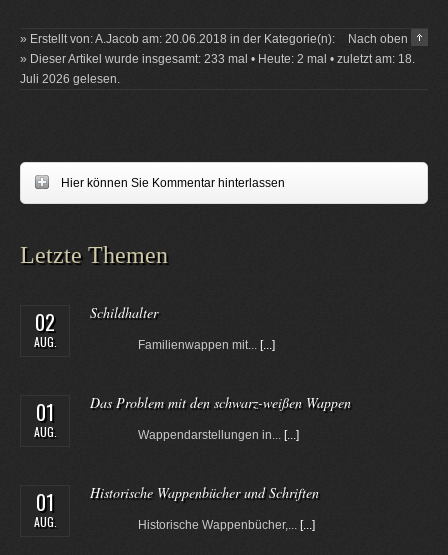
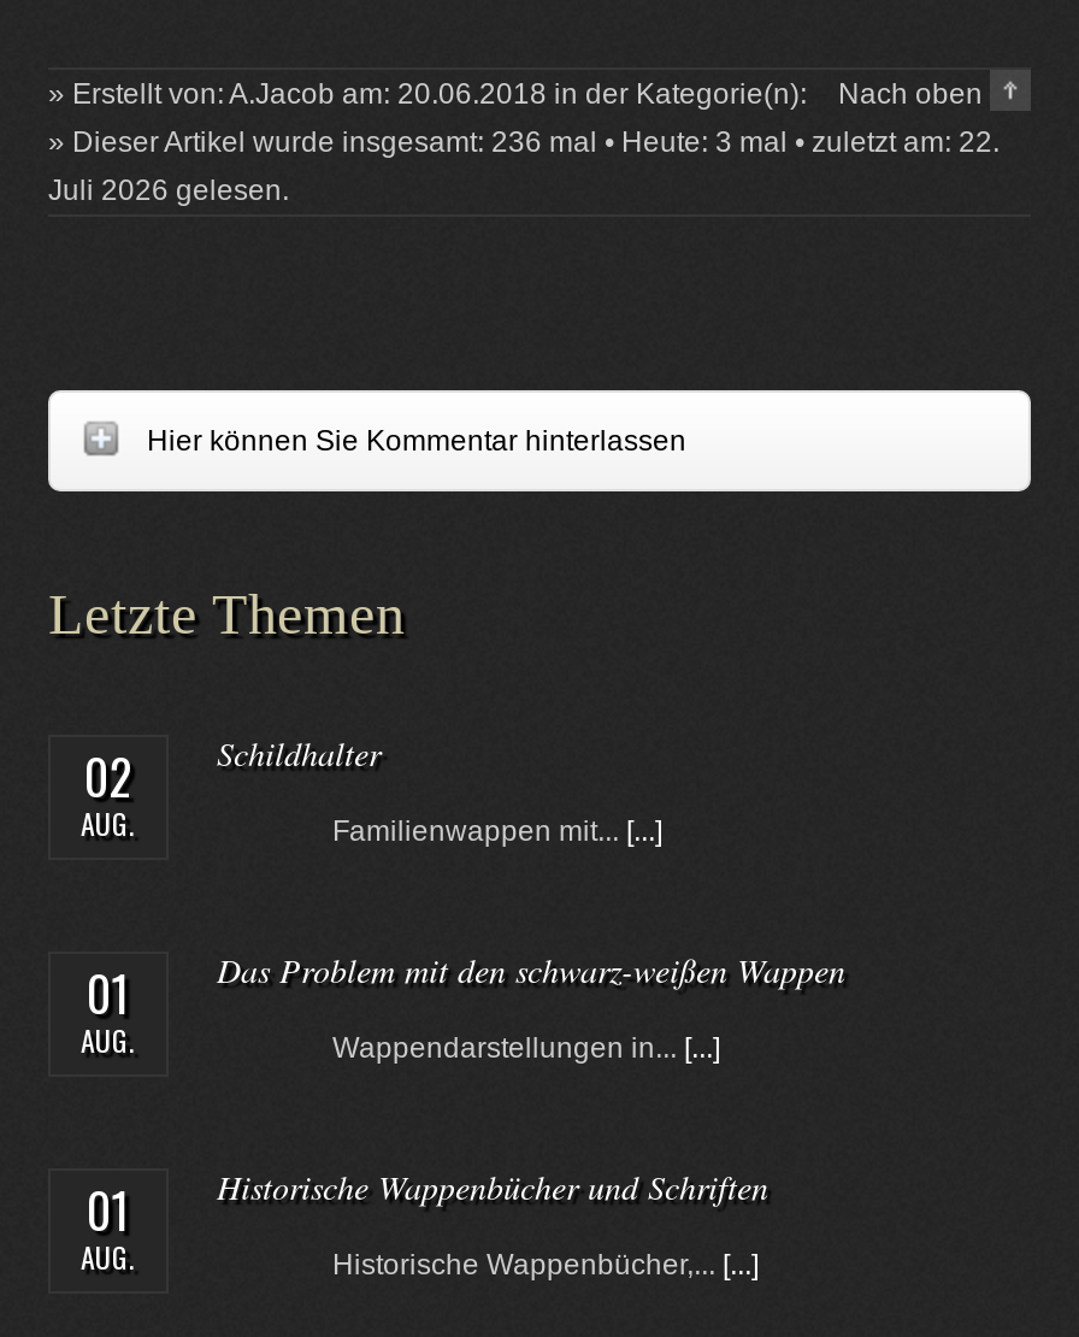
[20,52,415,66] » Dieser Artikel wurde insgesamt: 233 mal • Heute: 2 mal • zuletzt am: 18. -> [48,125,1000,159] » Dieser Artikel wurde insgesamt: 236 mal • Heute: 3 mal • zuletzt am: 22.

